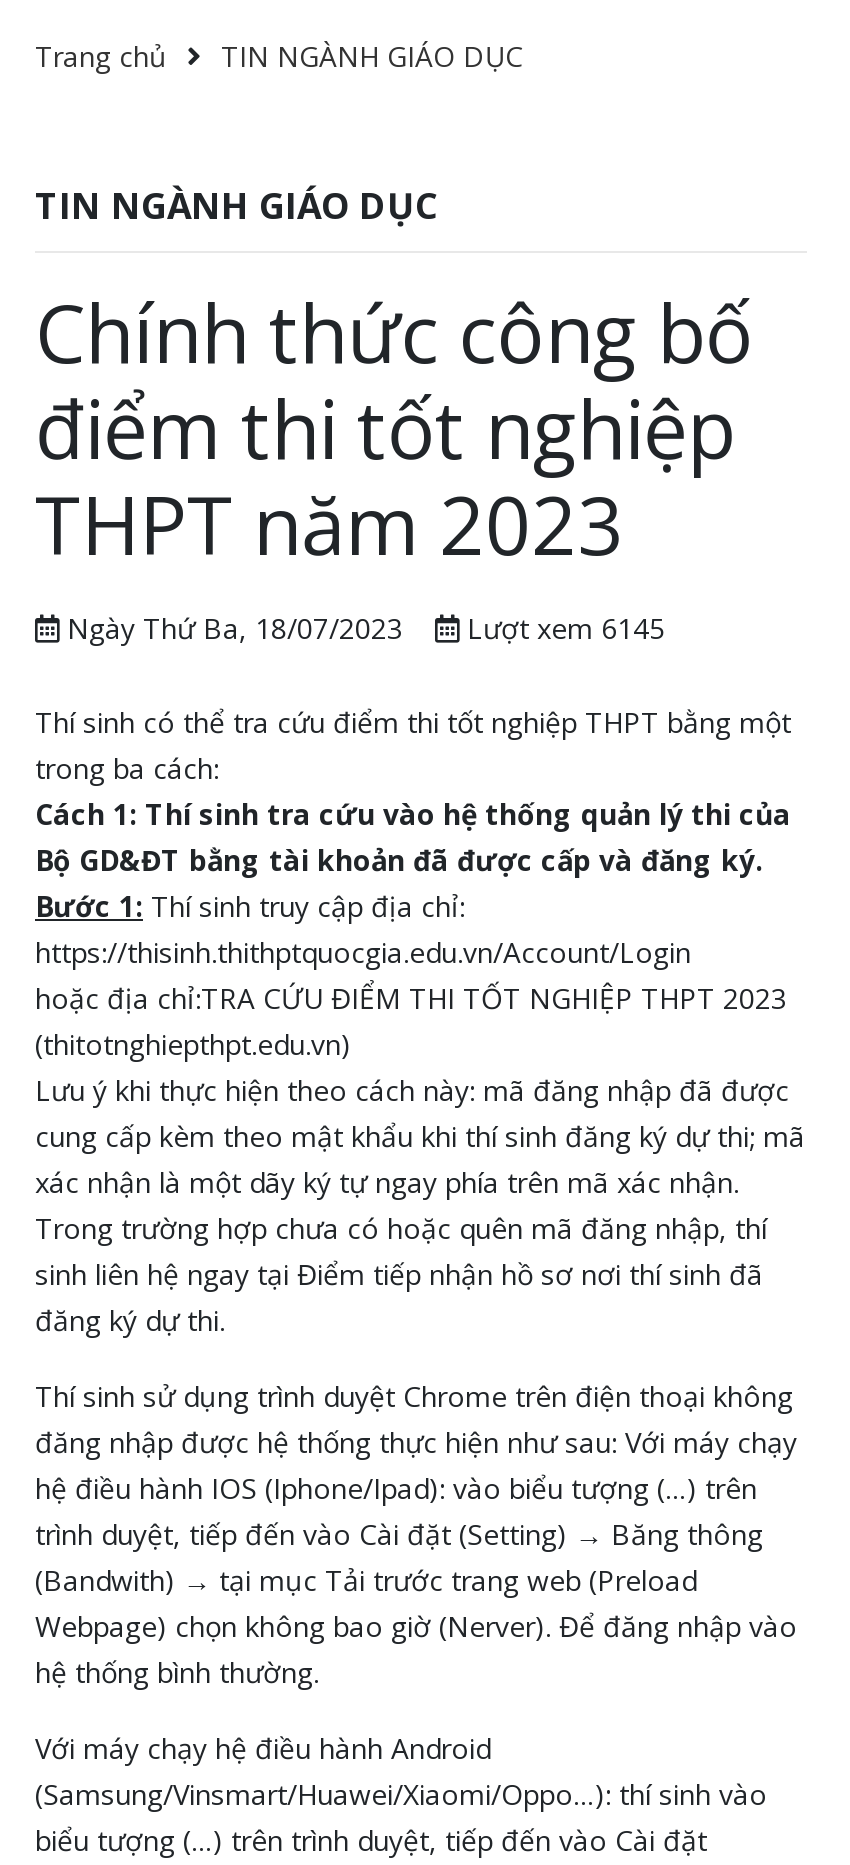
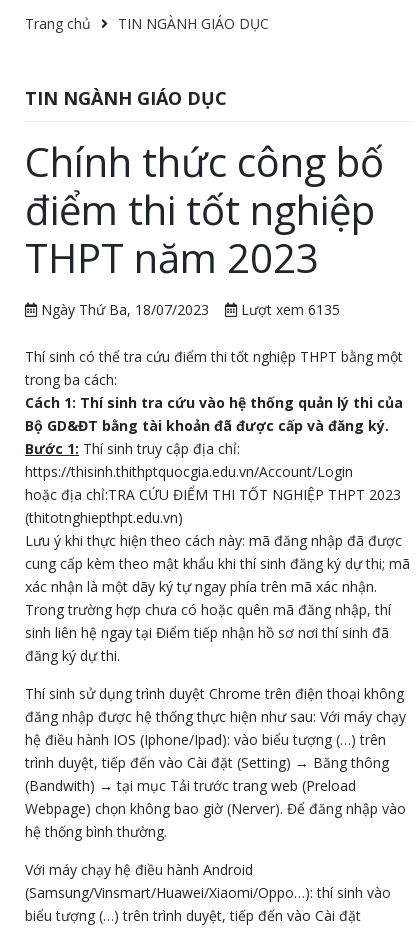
[59,609,665,647] Ngày Thứ Ba, 18/07/2023 Lượt xem 6145 -> [37,300,340,319] Ngày Thứ Ba, 18/07/2023 Lượt xem 6135

